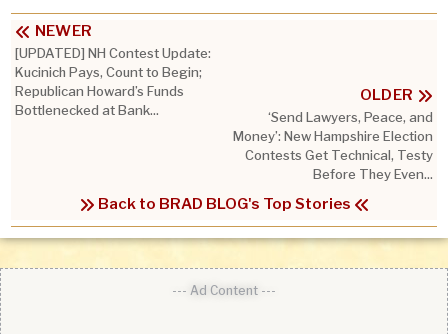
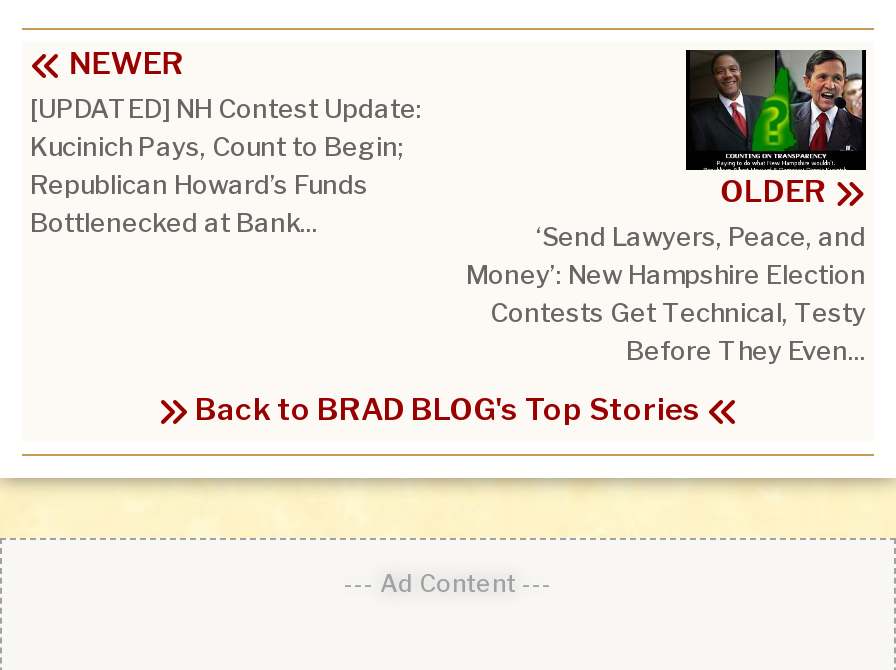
none -> [684,48,868,172] [image]

